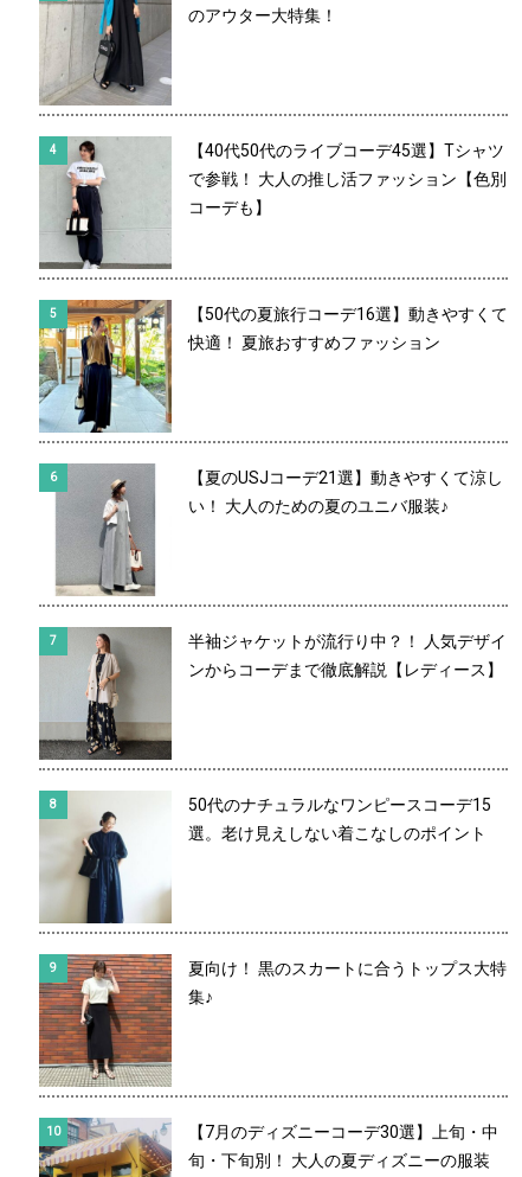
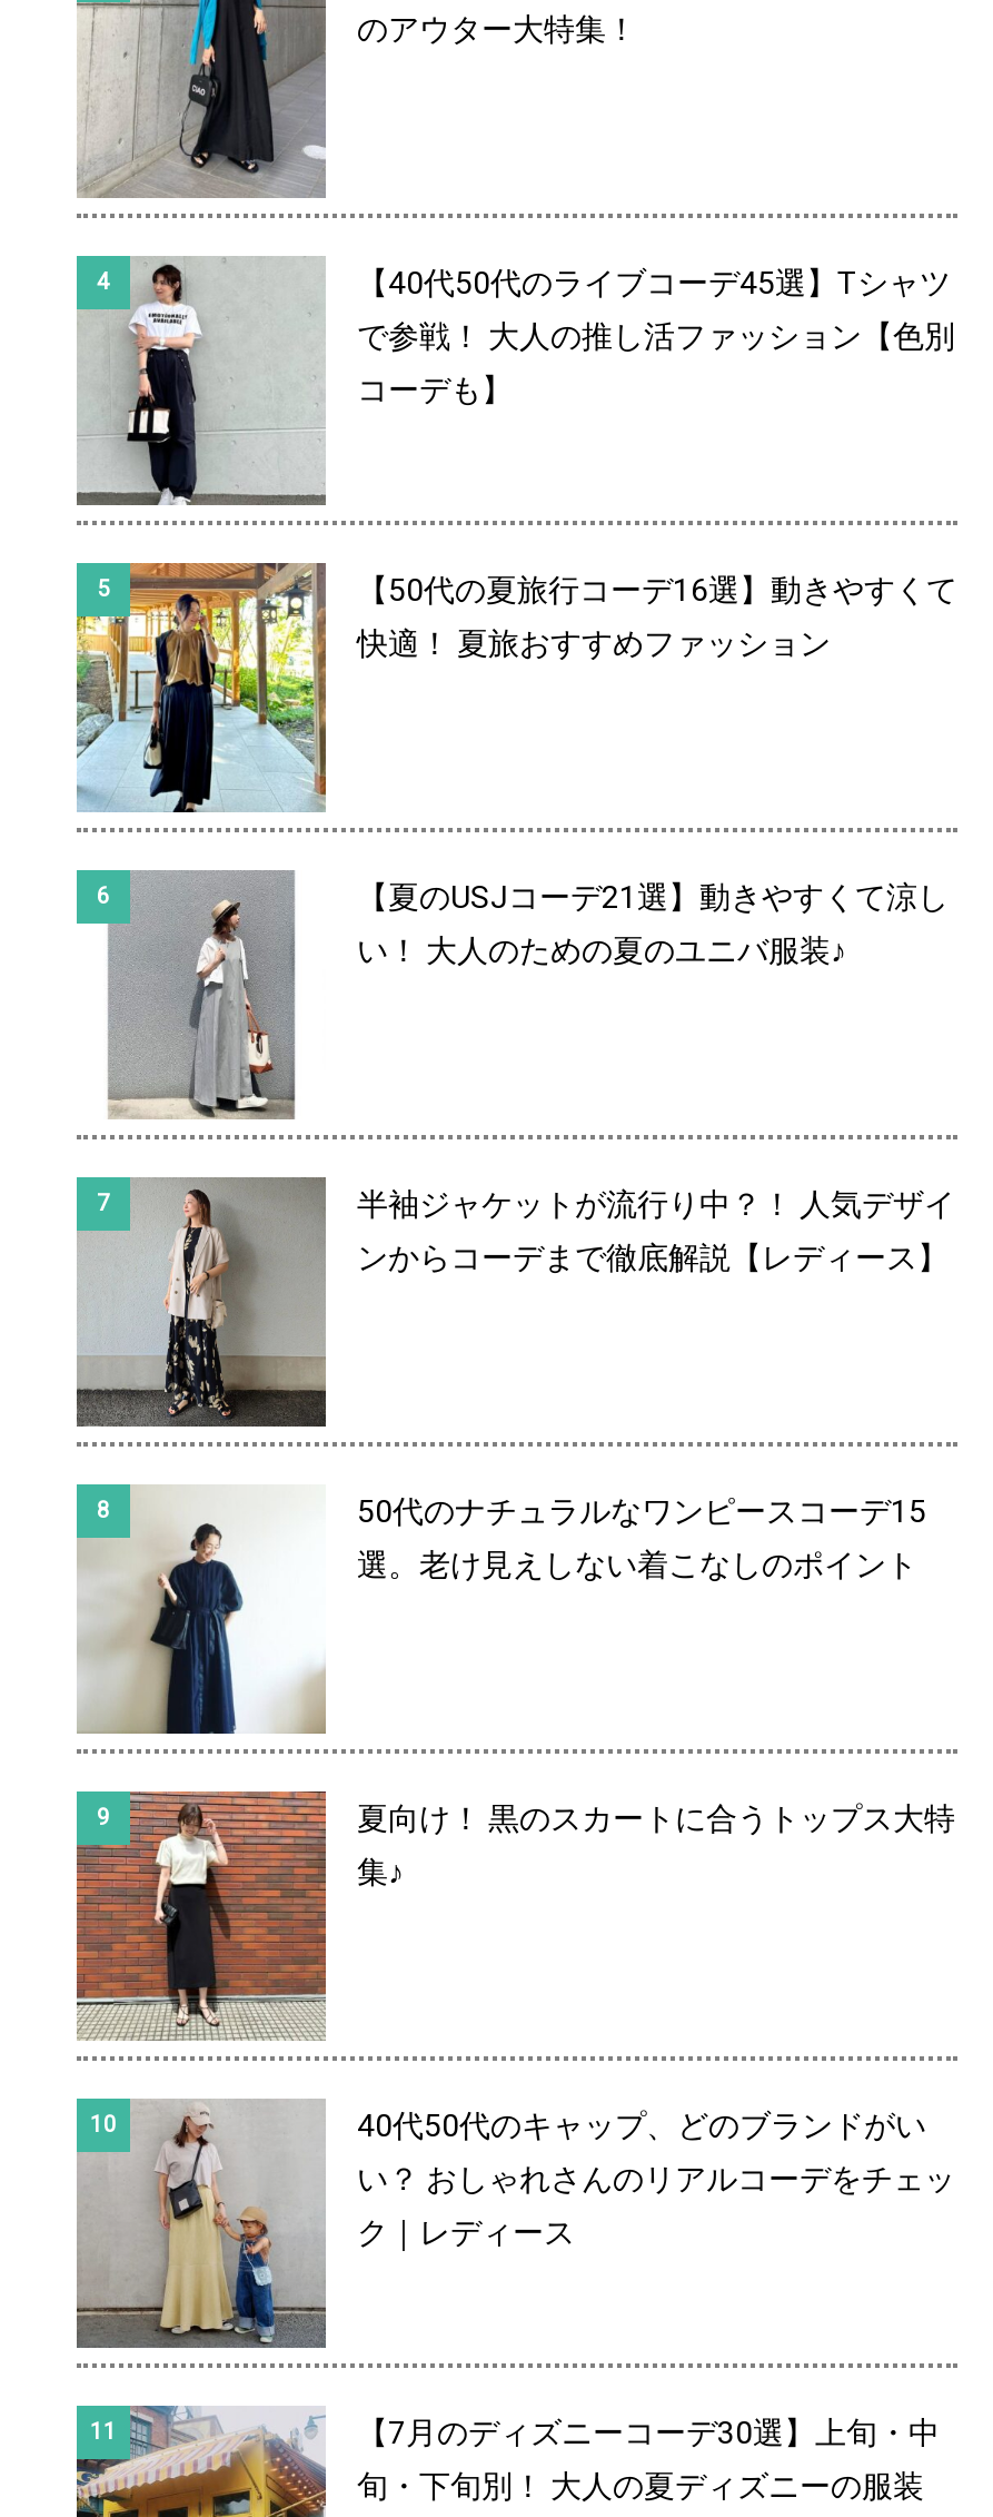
none -> [77,2101,955,2348] [image] | 40代50代のキャップ、どのブランドがい | い？ おしゃれさんのリアルコーデをチェッ | ク｜レディース

